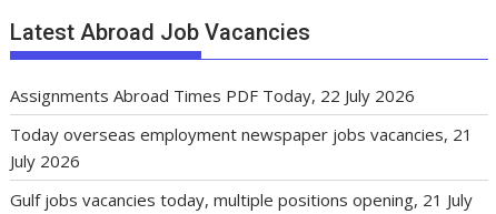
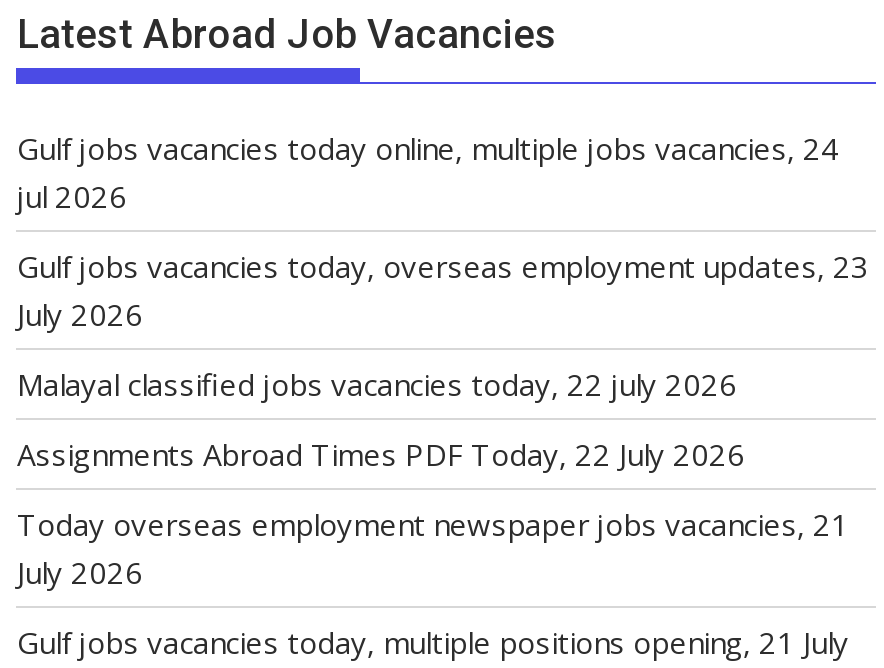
none -> [17,129,869,405] Gulf jobs vacancies today online, multiple jobs vacancies, 24 | jul 2026 | Gulf jobs vacancies today, overseas employment updates, 23 | July 2026 | Malayal classified jobs vacancies today, 22 july 2026

